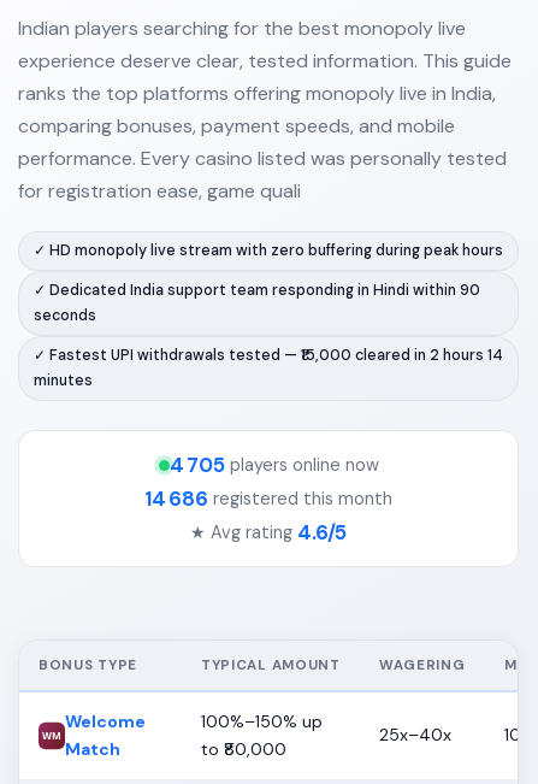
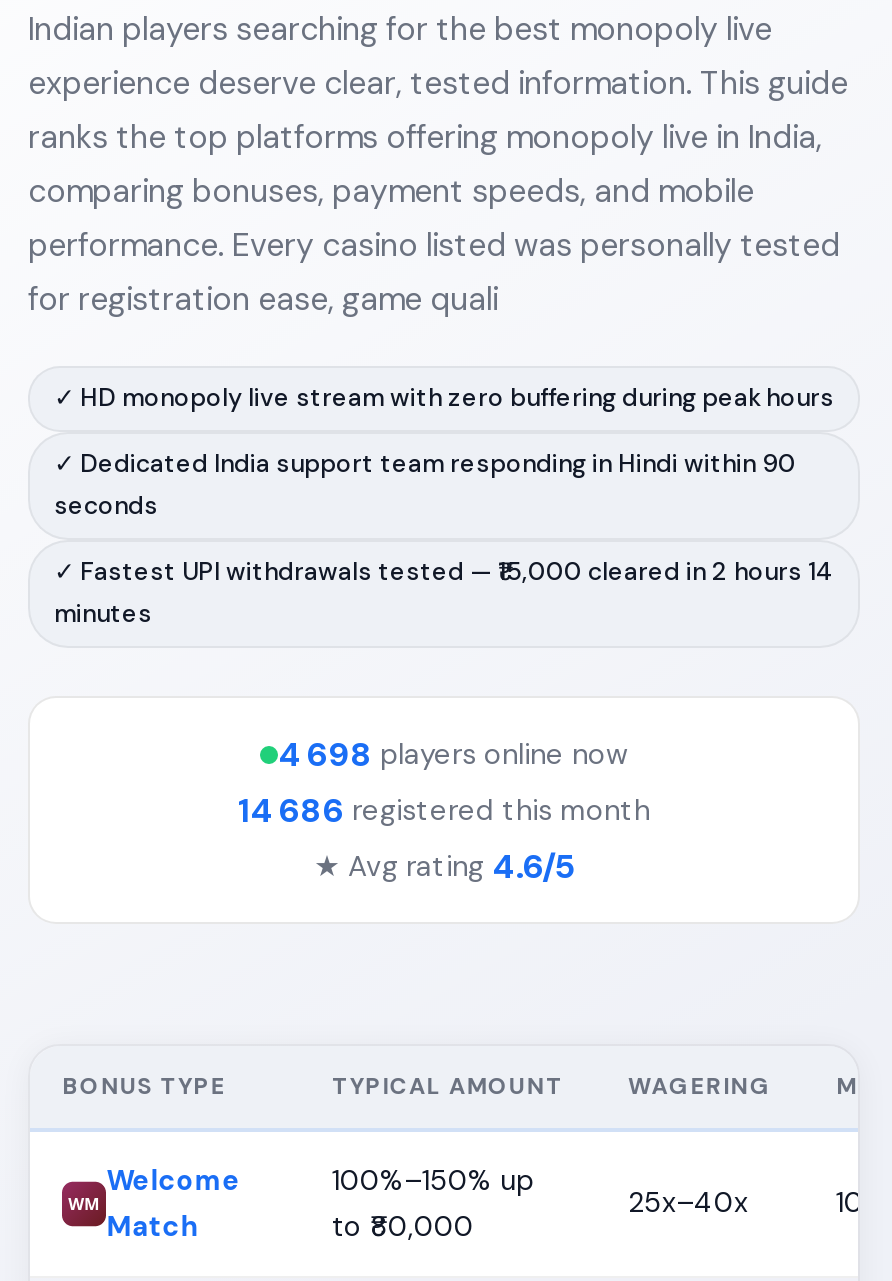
[169,452,379,478] 4 705 players online now -> [278,732,628,776] 4 698 players online now

